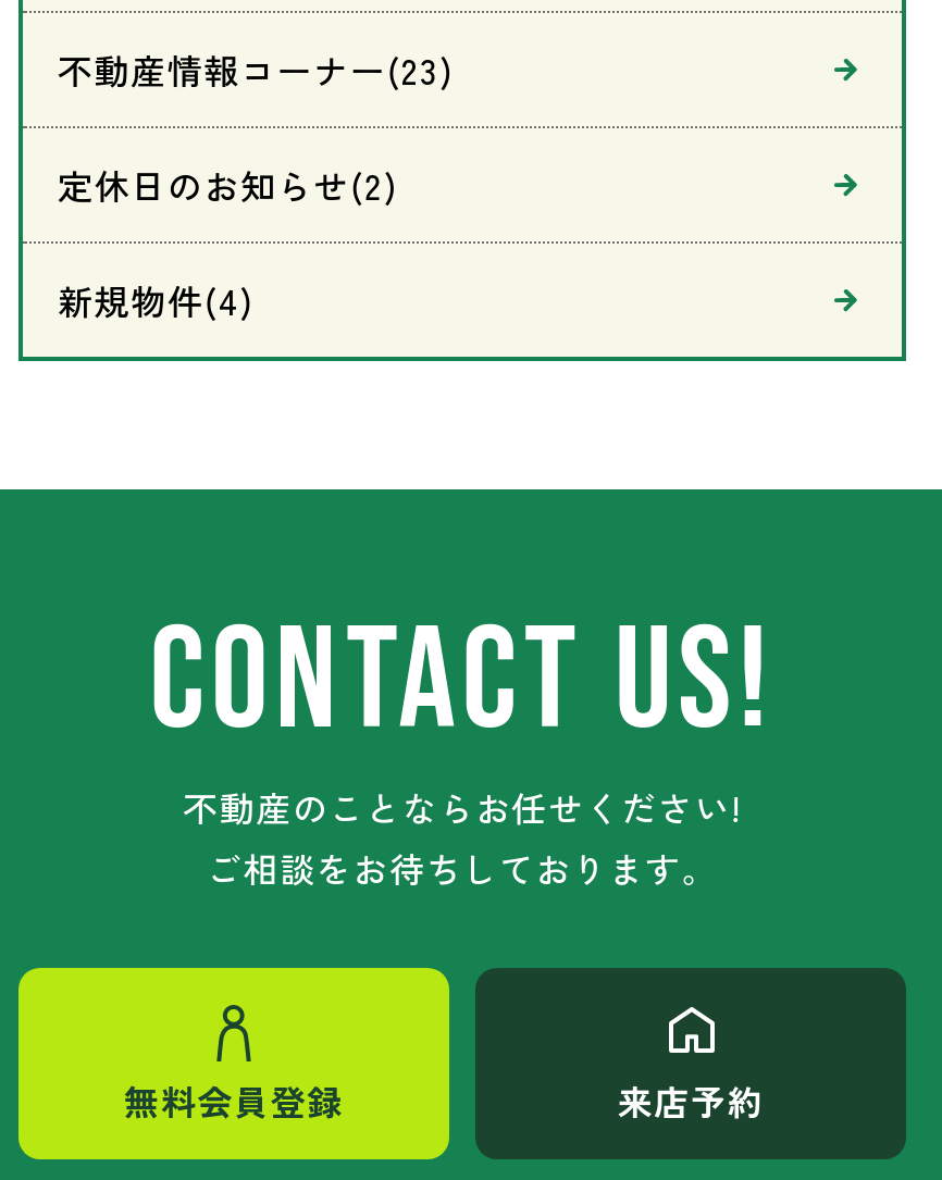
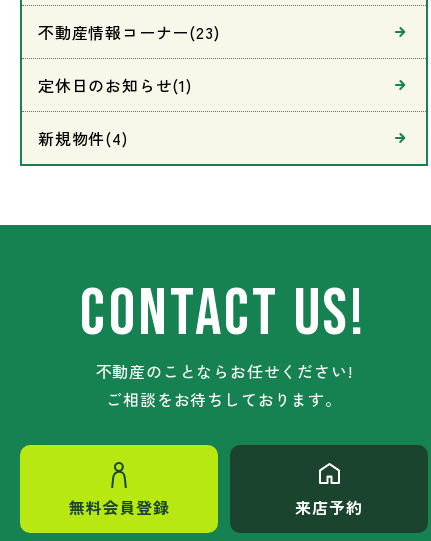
[58,159,397,211] 定休日のお知らせ(2) -> [38,73,192,97] 定休日のお知らせ(1)

